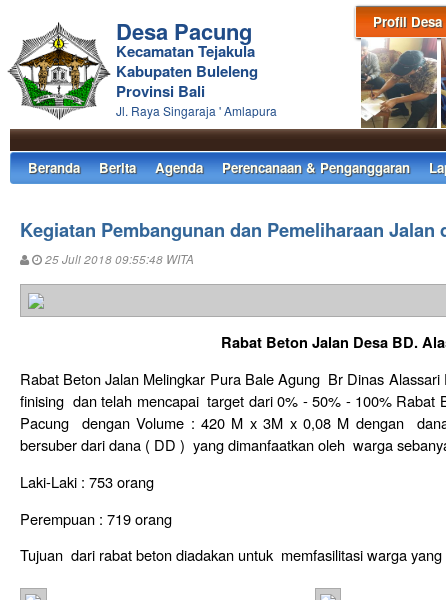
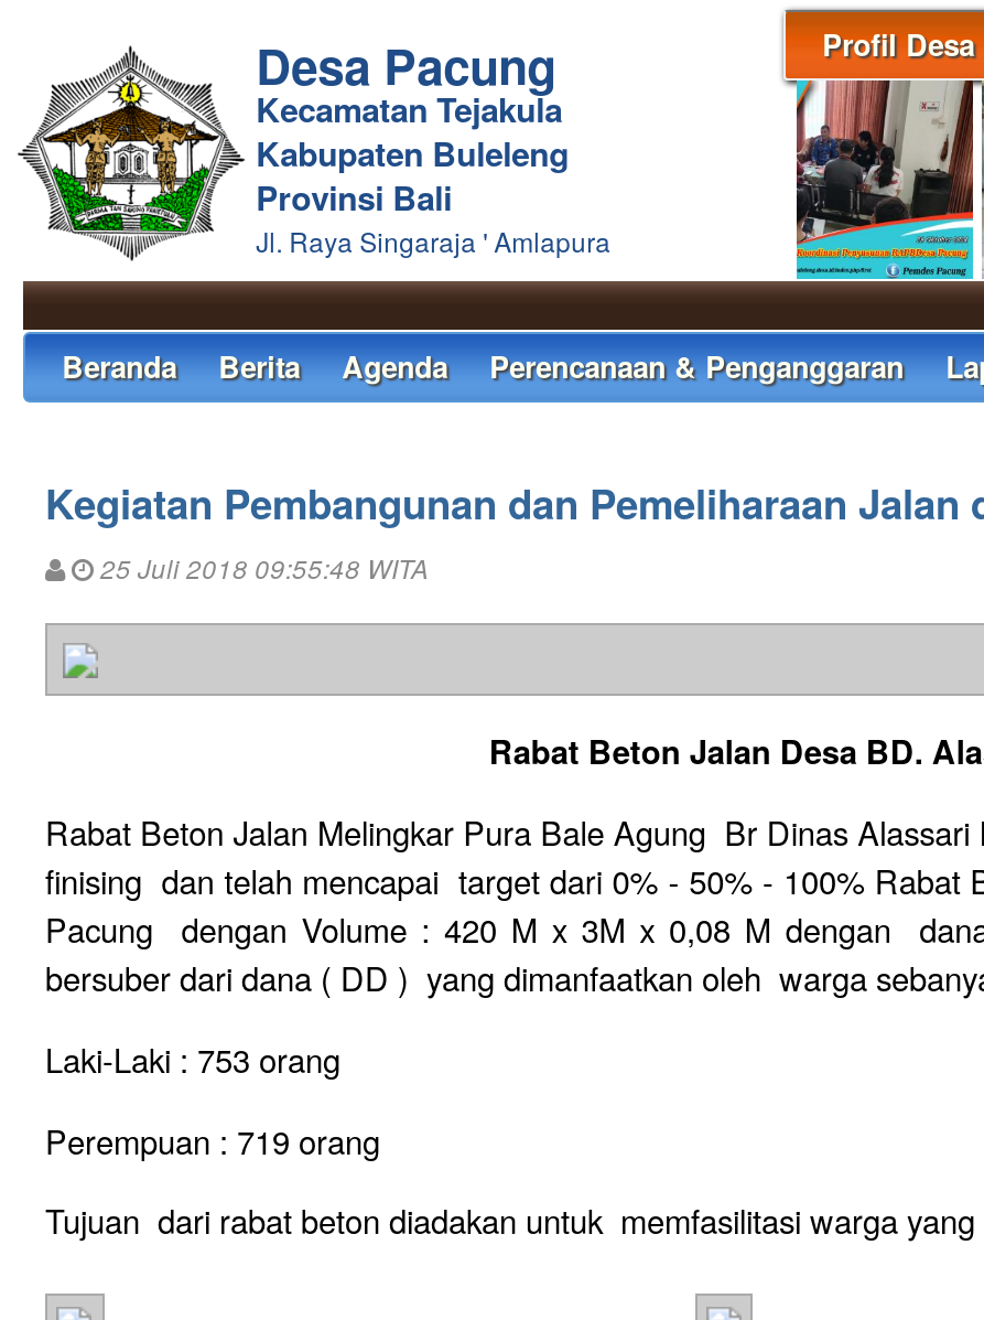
[360,37,443,129] [image] -> [794,78,977,281] [image]

